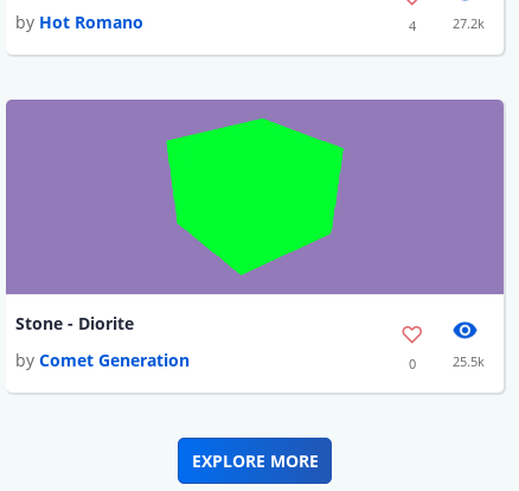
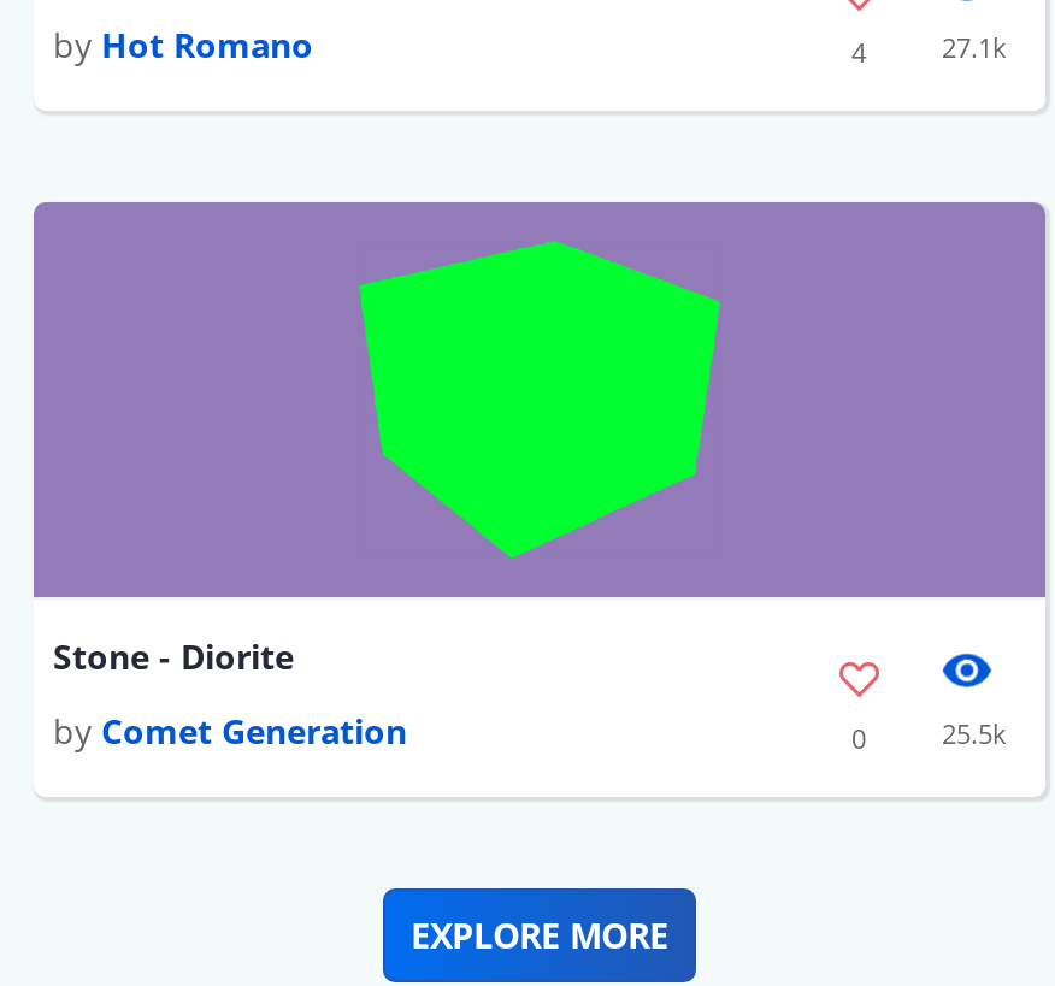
[453,14,485,32] 27.2k -> [942,28,1007,64] 27.1k

